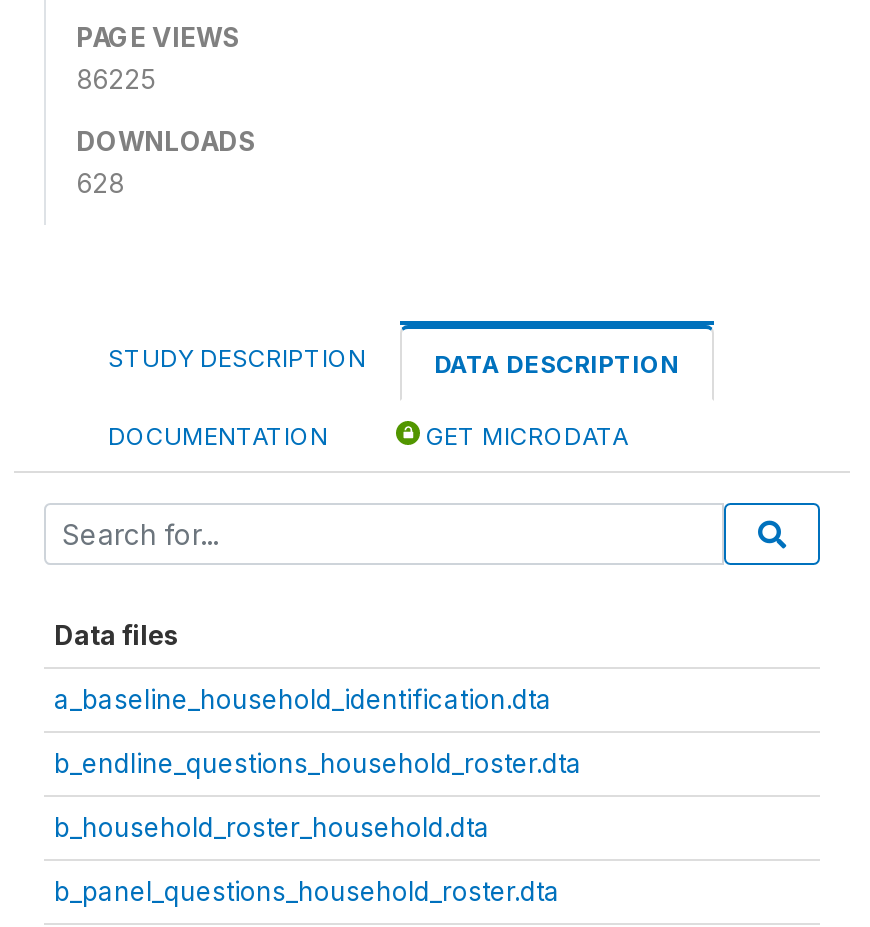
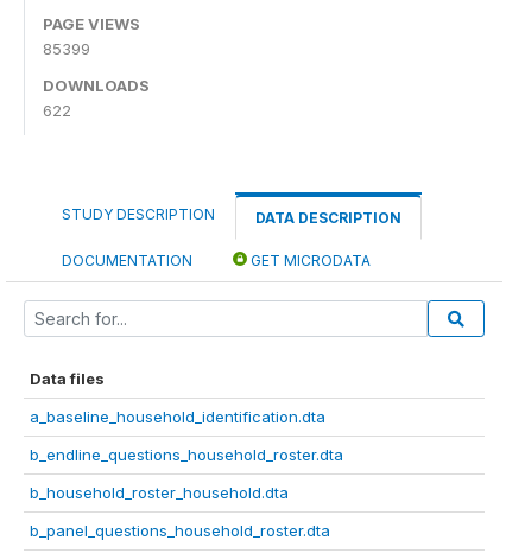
[76,63,156,95] 86225 -> [43,39,90,58] 85399
[76,167,124,199] 628 -> [43,101,71,120] 622

